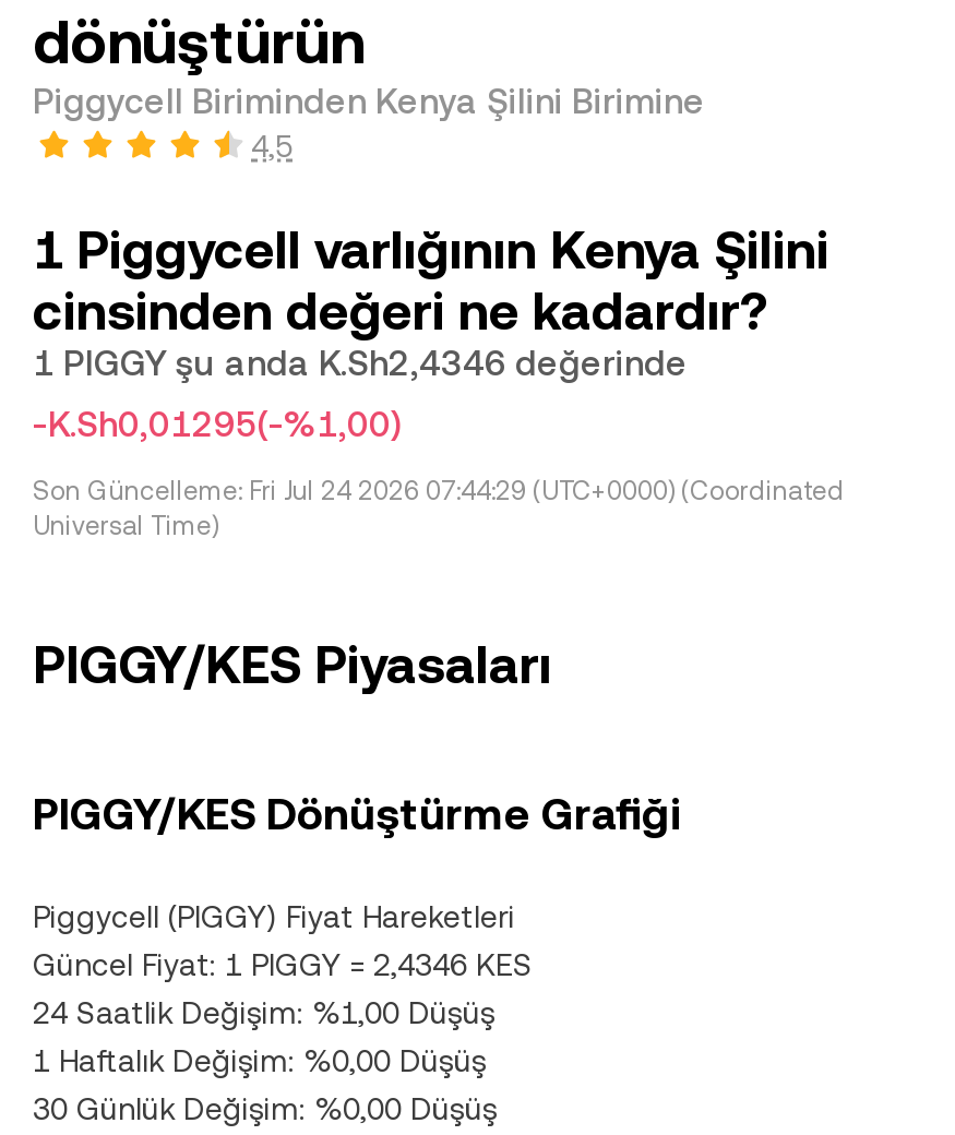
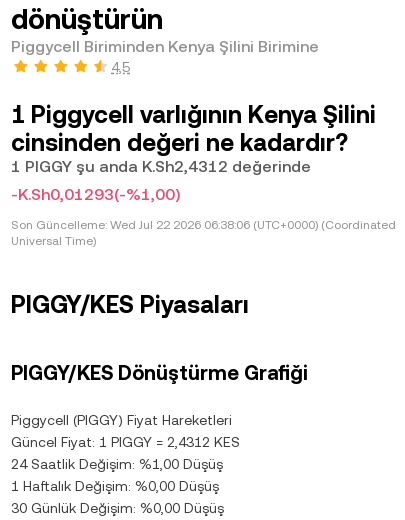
[33,343,688,384] 1 PIGGY şu anda K.Sh2,4346 değerinde -> [11,157,311,176] 1 PIGGY şu anda K.Sh2,4312 değerinde
[33,404,402,445] -K.Sh0,01295(-%1,00) -> [11,185,180,204] -K.Sh0,01293(-%1,00)
[33,476,845,506] Son Güncelleme: Fri Jul 24 2026 07:44:29 (UTC+0000) (Coordinated -> [11,218,396,232] Son Güncelleme: Wed Jul 22 2026 06:38:06 (UTC+0000) (Coordinated
[33,947,533,982] Güncel Fiyat: 1 PIGGY = 2,4346 KES -> [11,434,240,450] Güncel Fiyat: 1 PIGGY = 2,4312 KES

